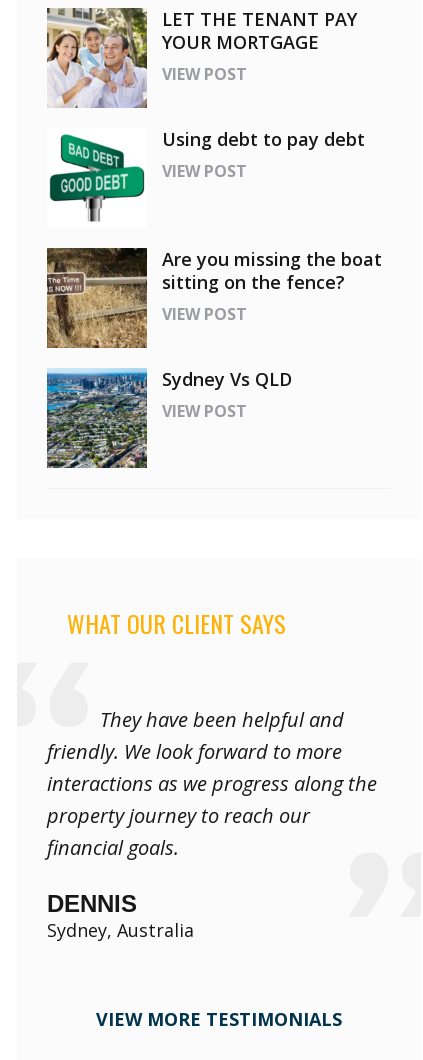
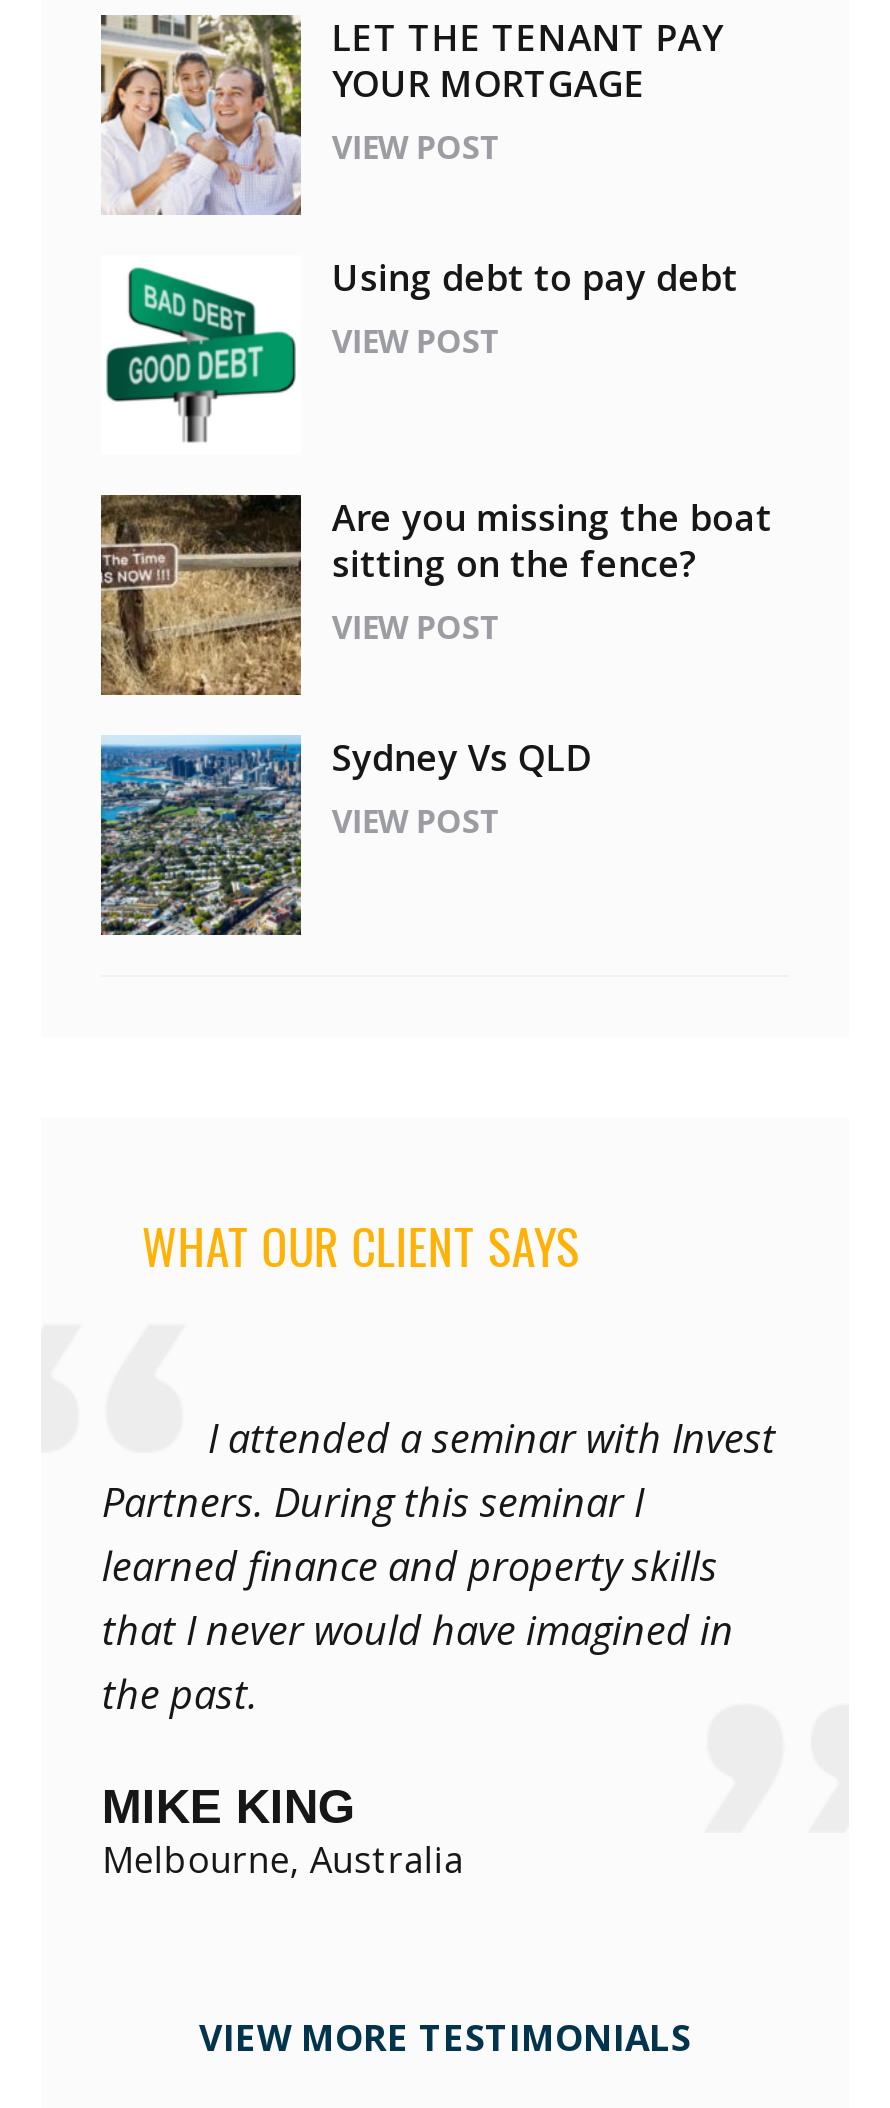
[47,706,377,861] They have been helpful and | friendly. We look forward to more | interactions as we progress along the | property journey to reach our | financial goals. -> [102,1412,776,1722] I attended a seminar with Invest | Partners. During this seminar I | learned finance and property skills | that I never would have imagined in | the past.
[47,890,194,942] DENNIS | Sydney, Australia -> [102,1780,464,1884] MIKE KING | Melbourne, Australia

